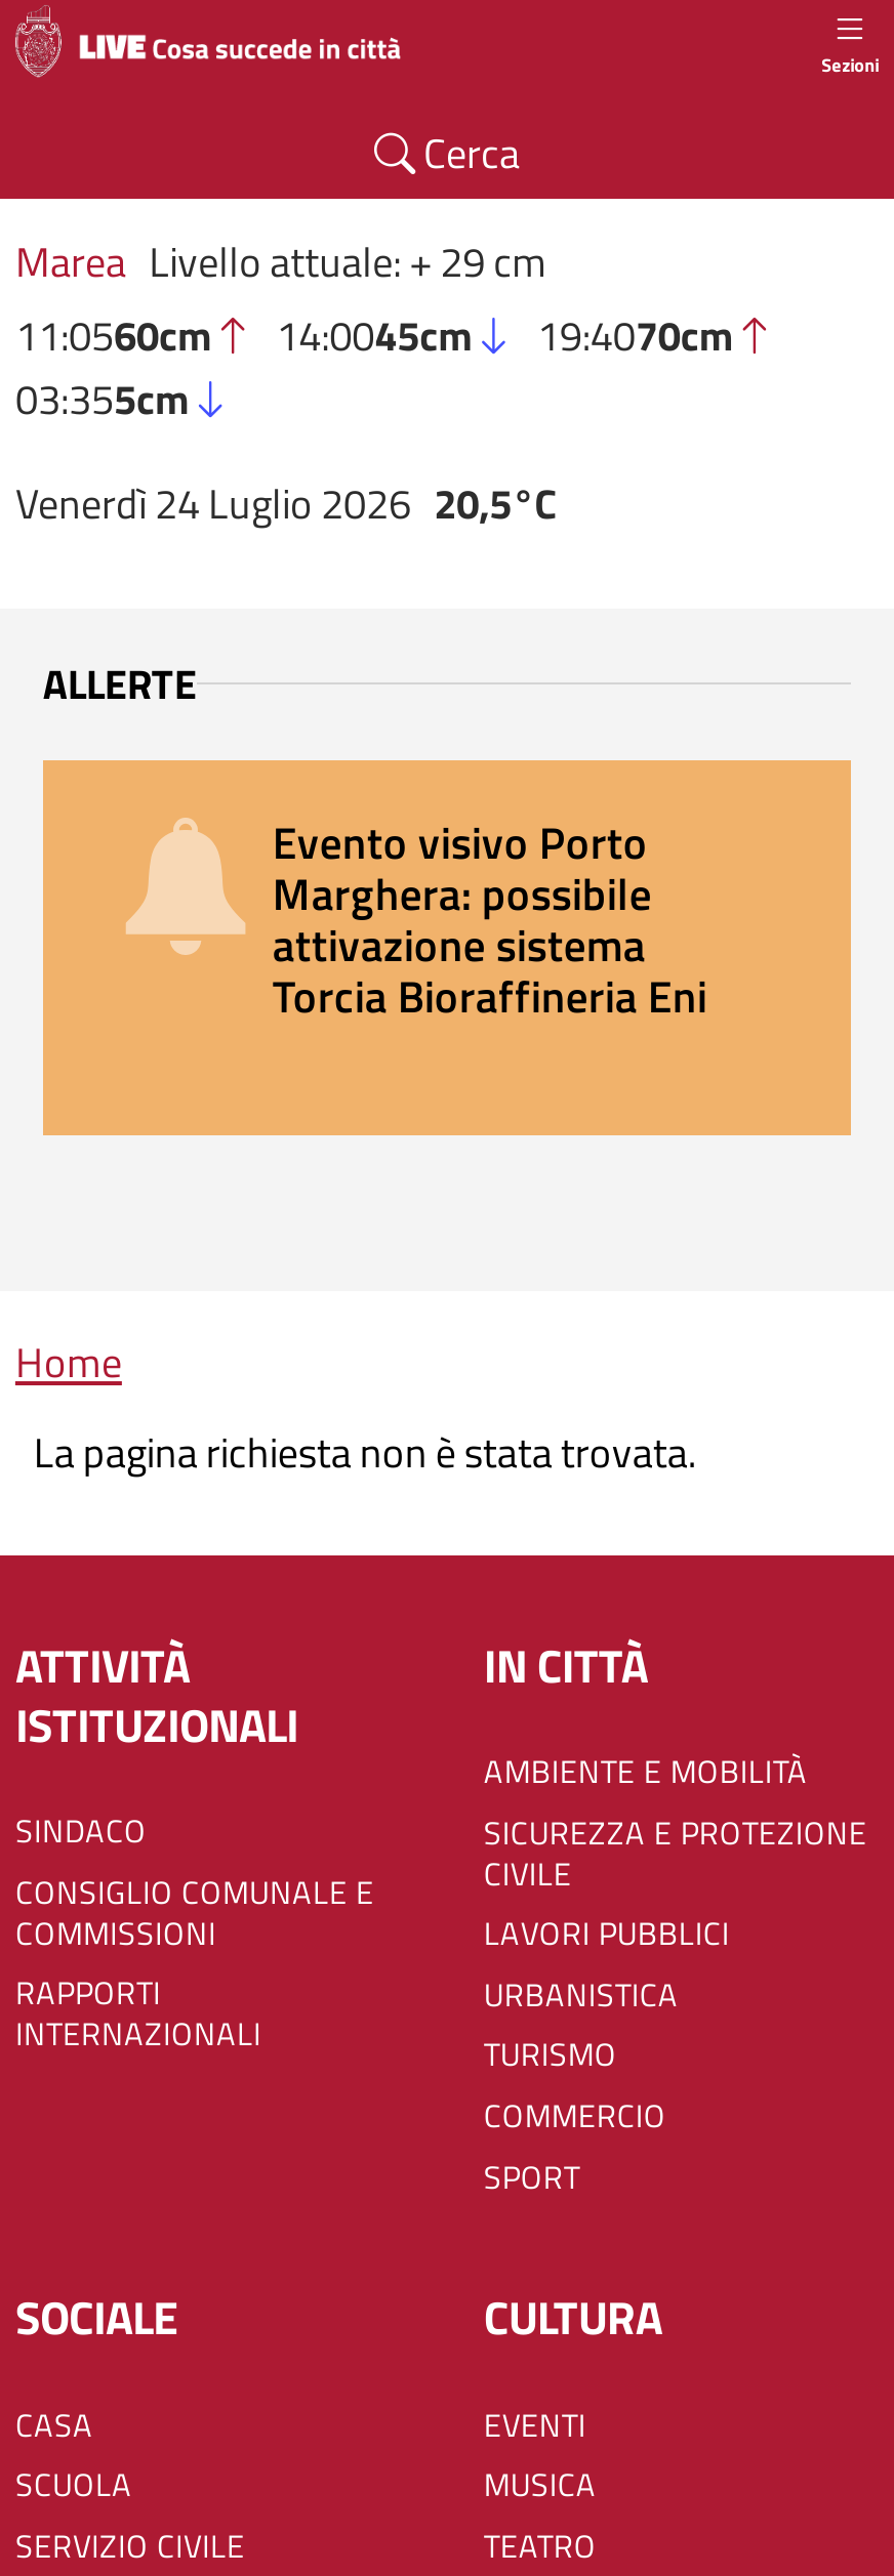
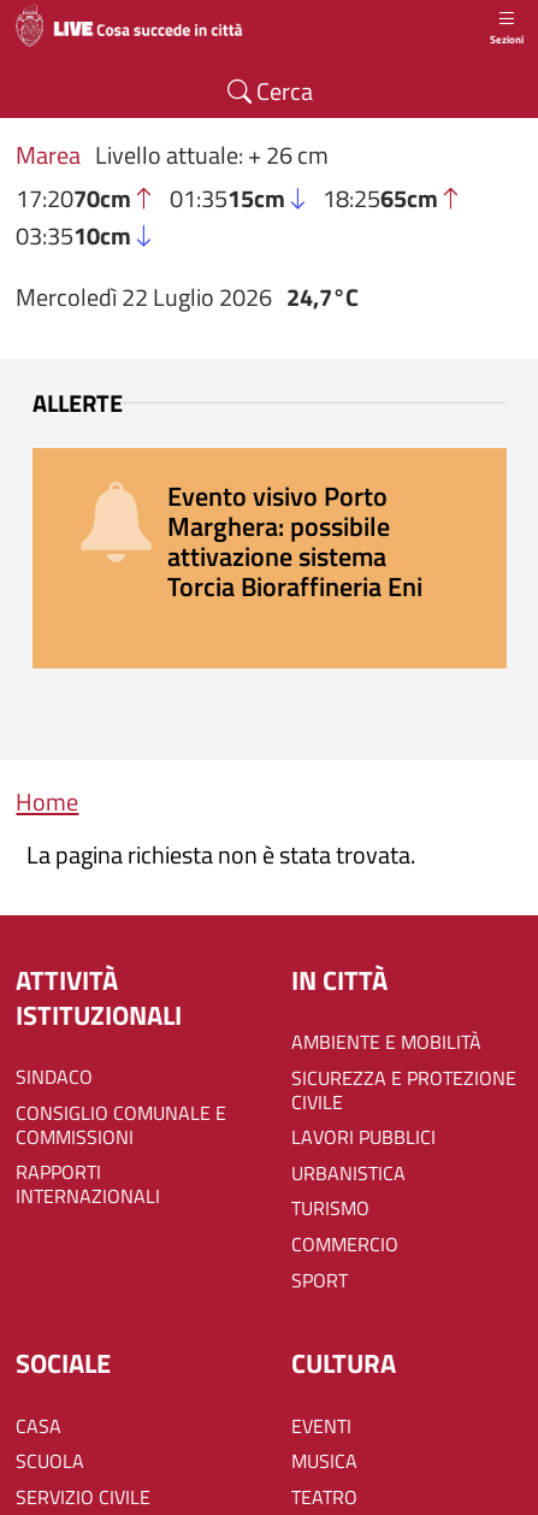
[15,230,734,431] Marea Livello attuale: + 29 cm | 11:0560cm | 14:0045cm | 19:4070cm | 03:355cm -> [16,136,438,254] Marea Livello attuale: + 26 cm | 17:2070cm | 01:3515cm | 18:2565cm | 03:3510cm
[15,472,557,535] Venerdì 24 Luglio 2026 20,5°C -> [16,279,358,316] Mercoledì 22 Luglio 2026 24,7°C

